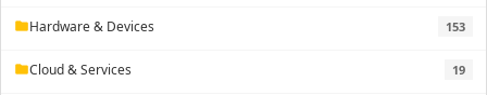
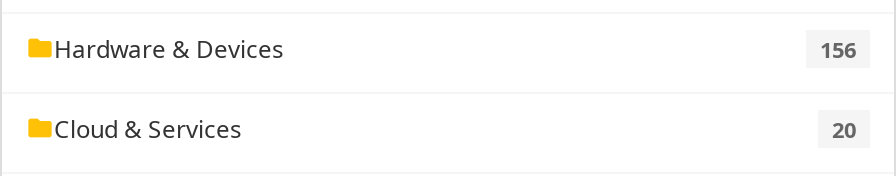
[446,18,465,34] 153 -> [820,34,856,64] 156
[452,61,465,78] 19 -> [832,114,856,144] 20

